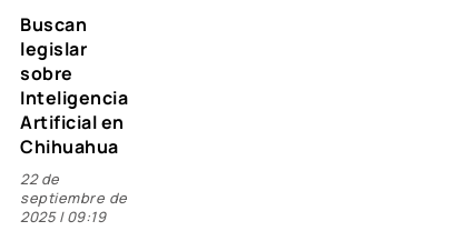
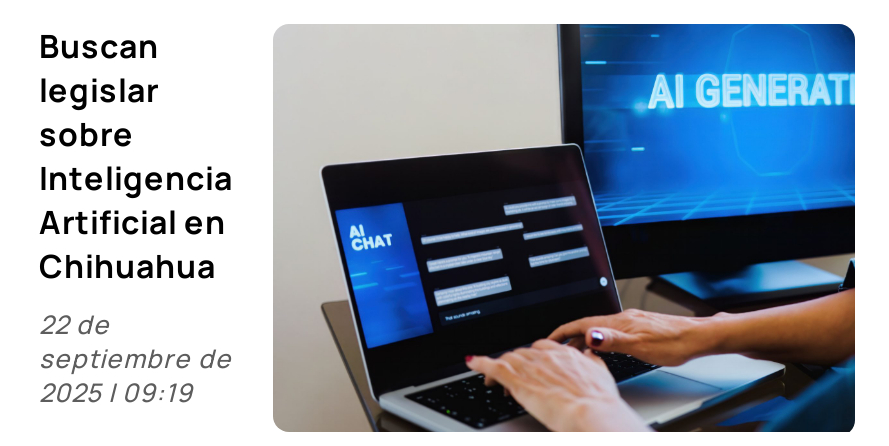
none -> [271,22,857,434] [image]

